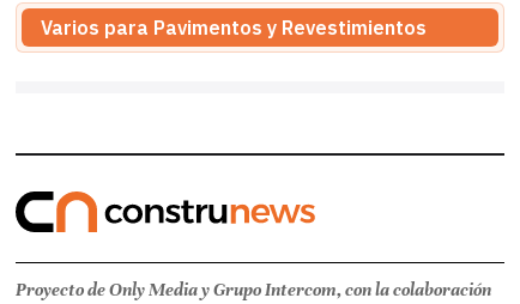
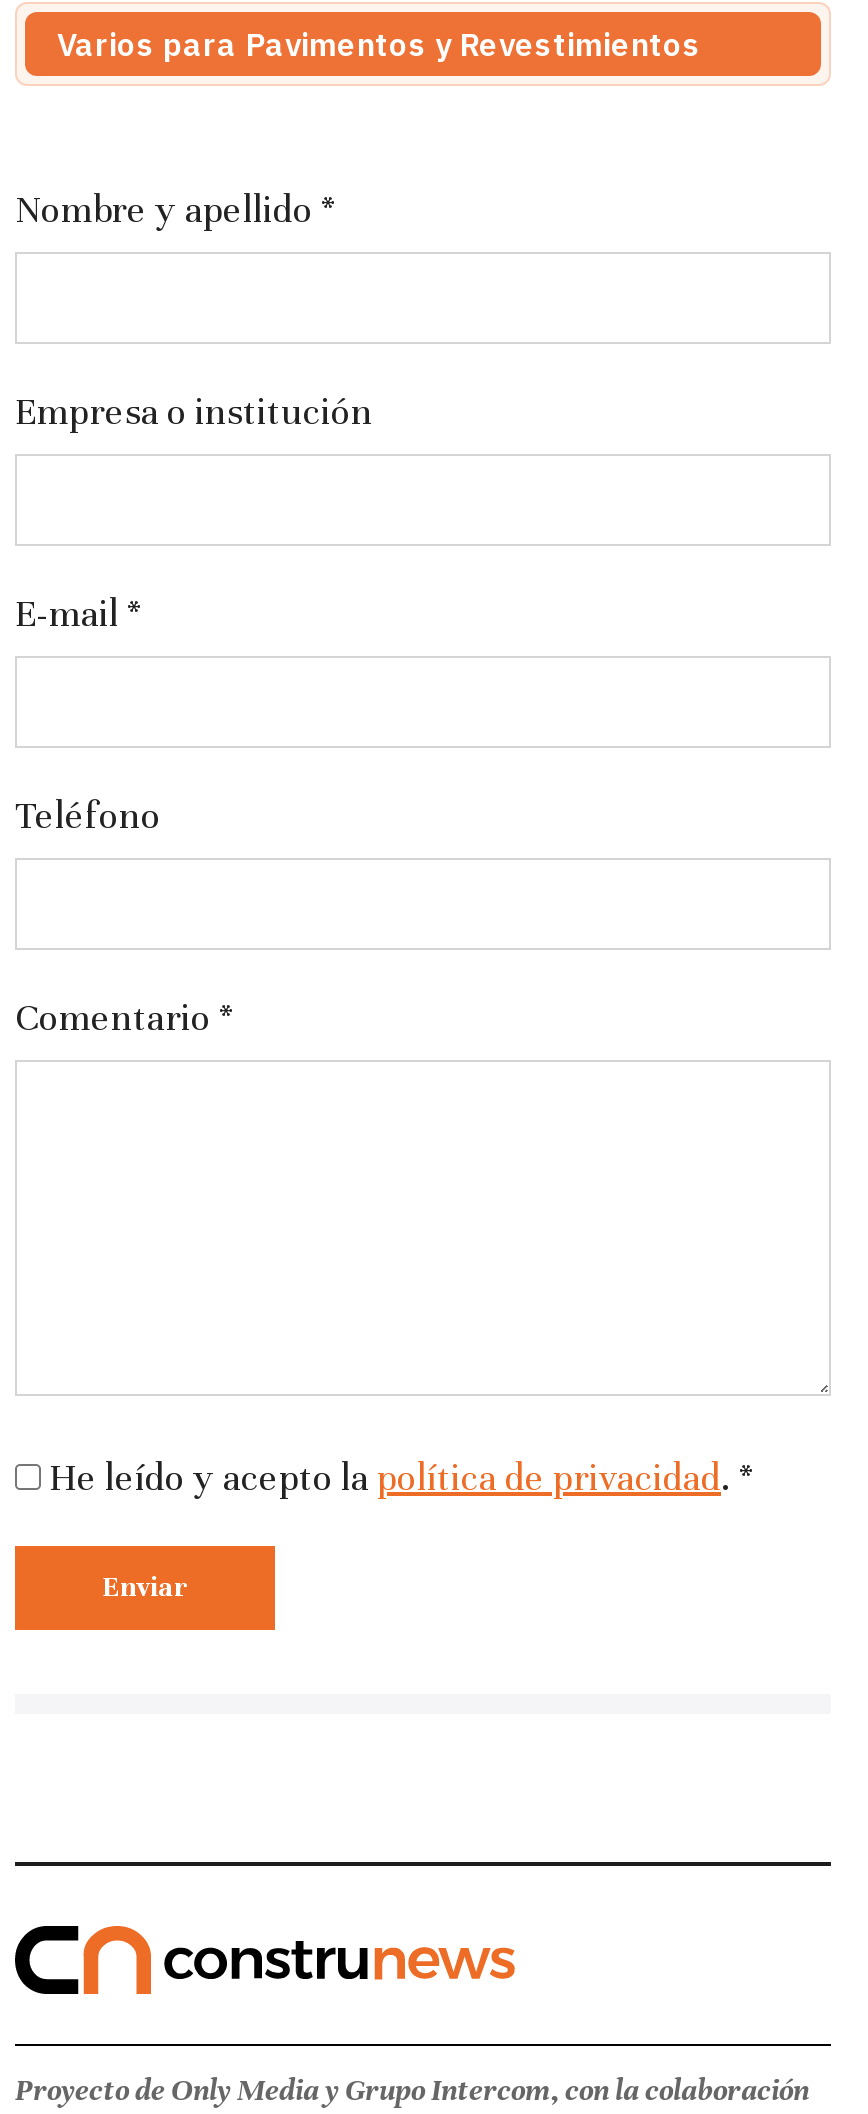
none -> [15,186,337,232] Nombre y apellido *
none -> [15,388,373,434] Empresa o institución
none -> [15,590,143,636] E-mail *
none -> [15,792,161,838] Teléfono
none -> [15,994,235,1040] Comentario *
none -> [41,1454,755,1604] He leído y acepto la política de privacidad. * | Enviar

